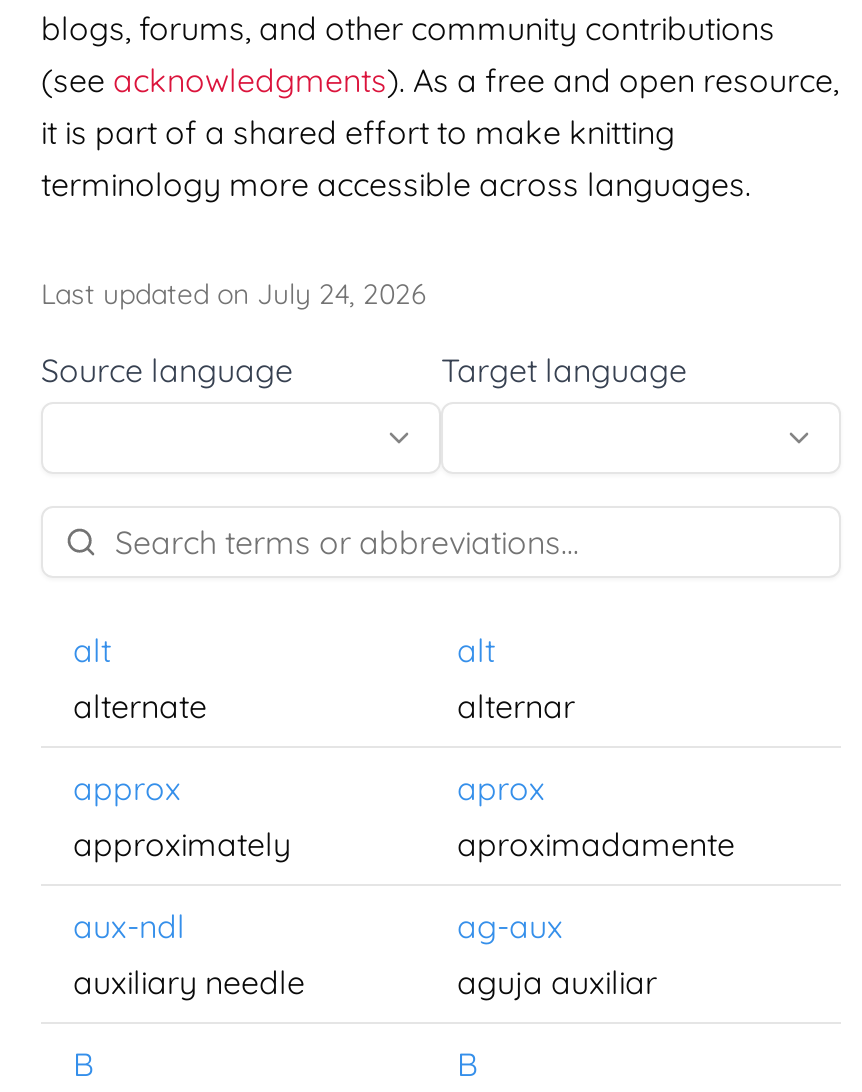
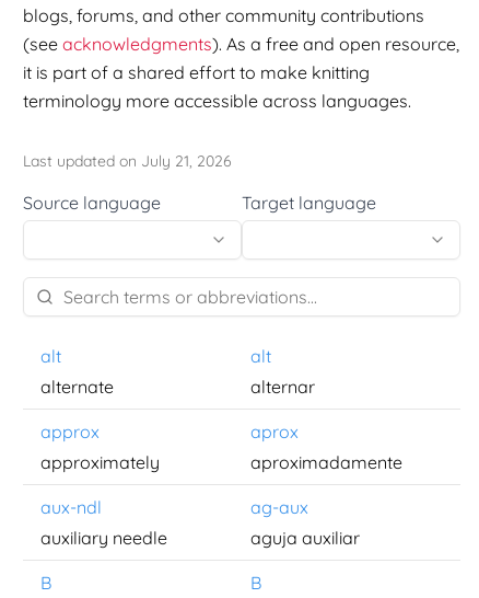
[41,276,427,312] Last updated on July 24, 2026 -> [23,151,232,171] Last updated on July 21, 2026

